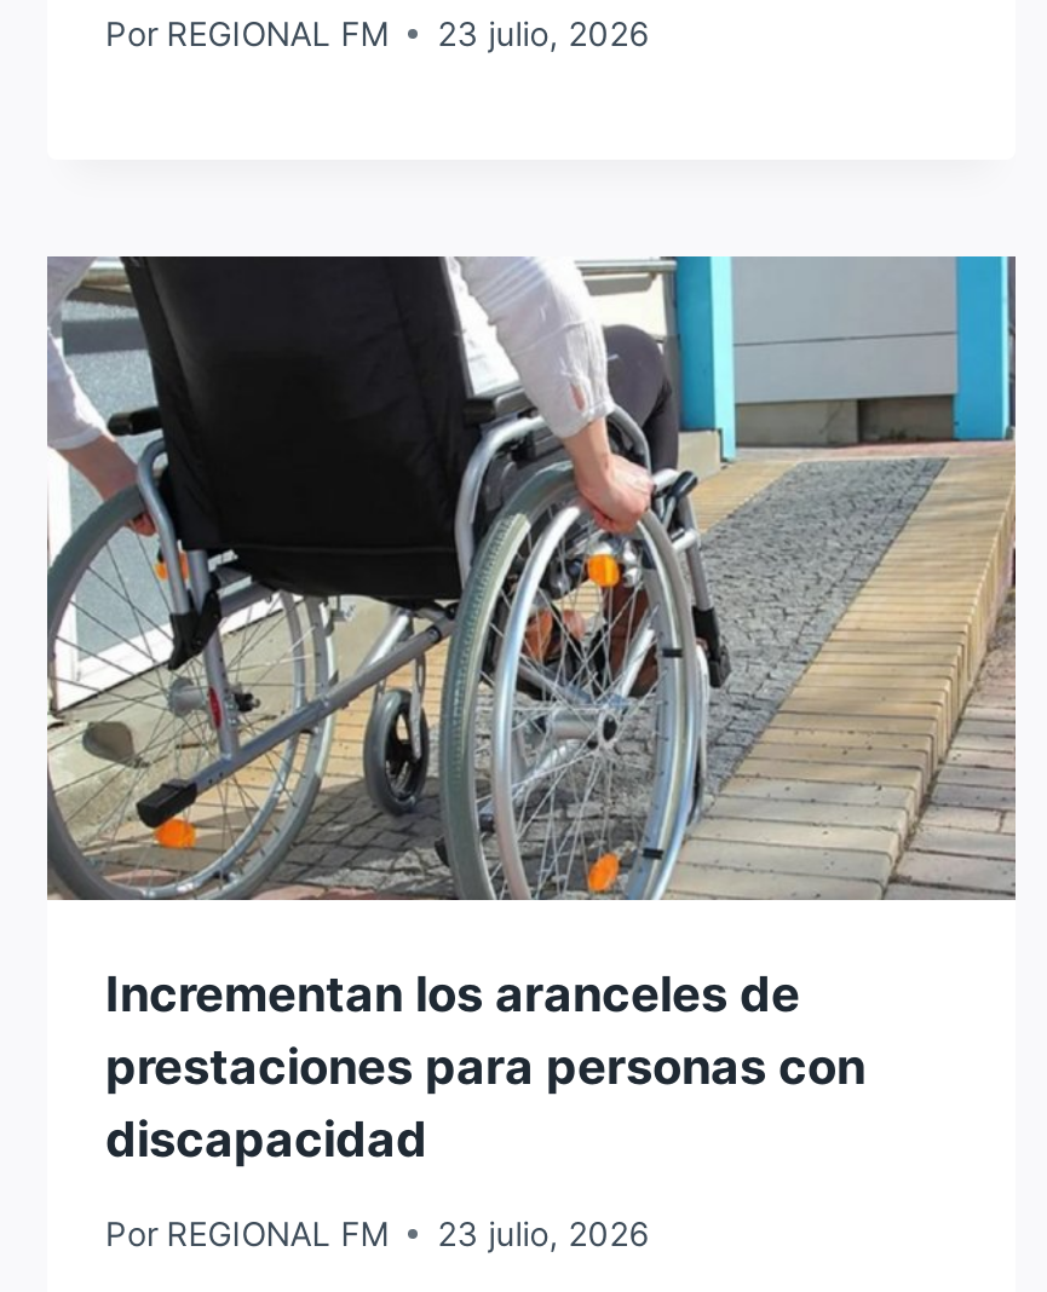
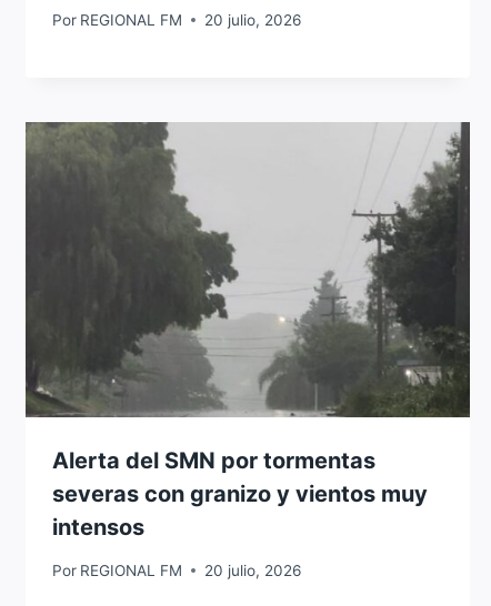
[105,14,648,52] Por REGIONAL FM 23 julio, 2026 -> [52,11,301,28] Por REGIONAL FM 20 julio, 2026
[47,254,1018,1169] [image] | Incrementan los aranceles de | prestaciones para personas con | discapacidad -> [24,121,471,541] [image] | Alerta del SMN por tormentas | severas con granizo y vientos muy | intensos
[105,1214,648,1253] Por REGIONAL FM 23 julio, 2026 -> [52,561,301,579] Por REGIONAL FM 20 julio, 2026

